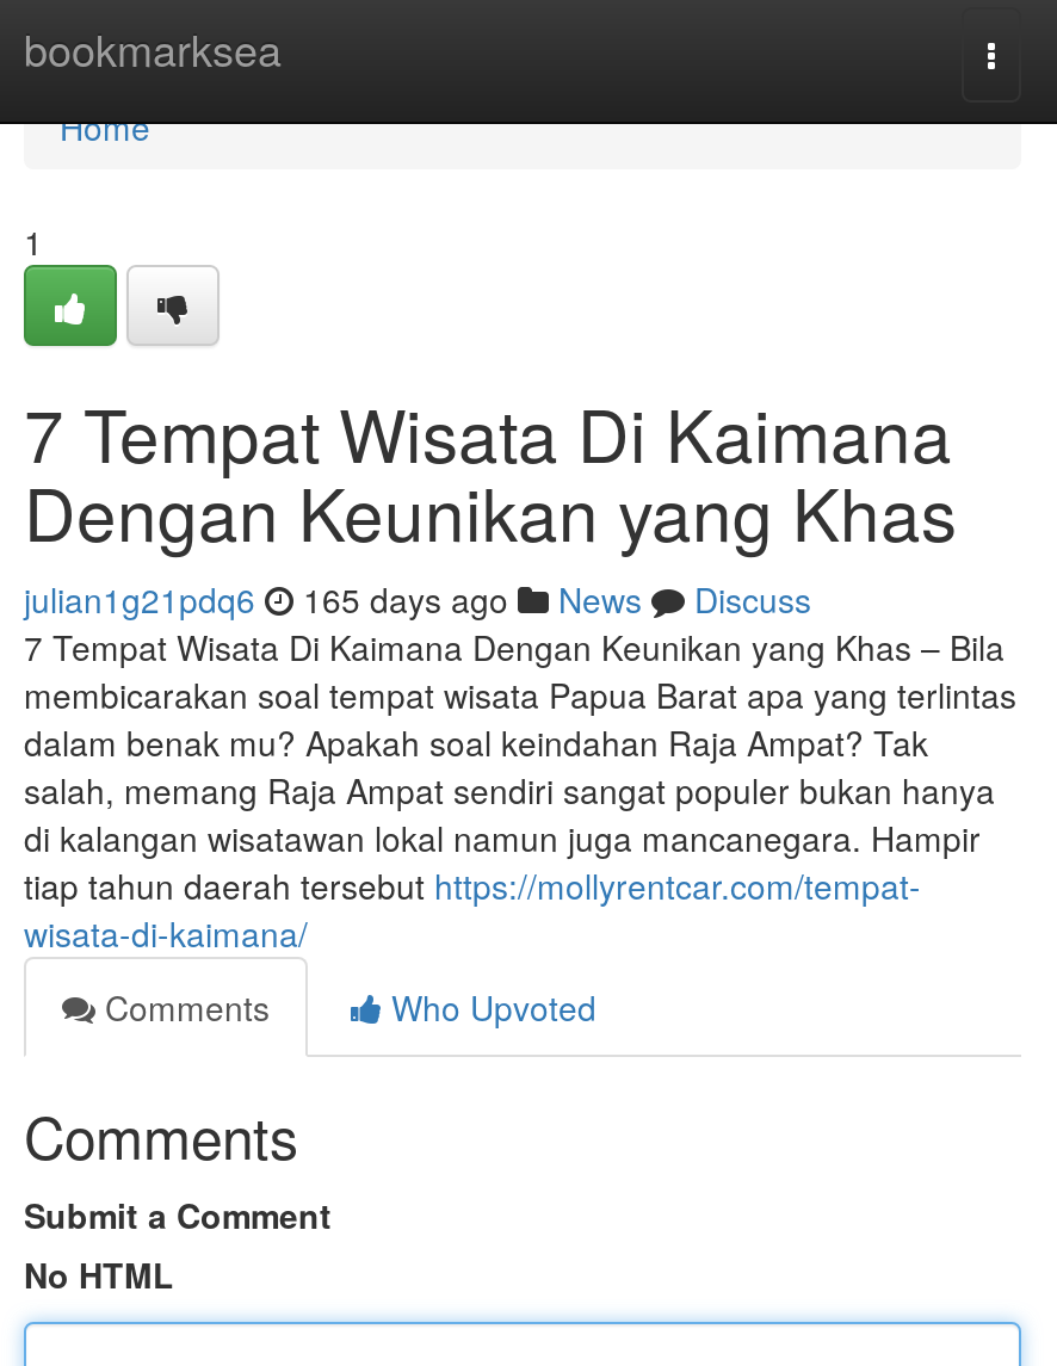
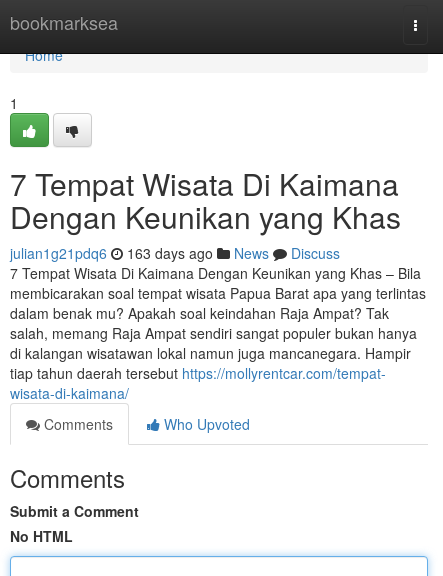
[24,575,811,623] julian1g21pdq6 165 days ago News Discuss -> [10,243,340,263] julian1g21pdq6 163 days ago News Discuss

